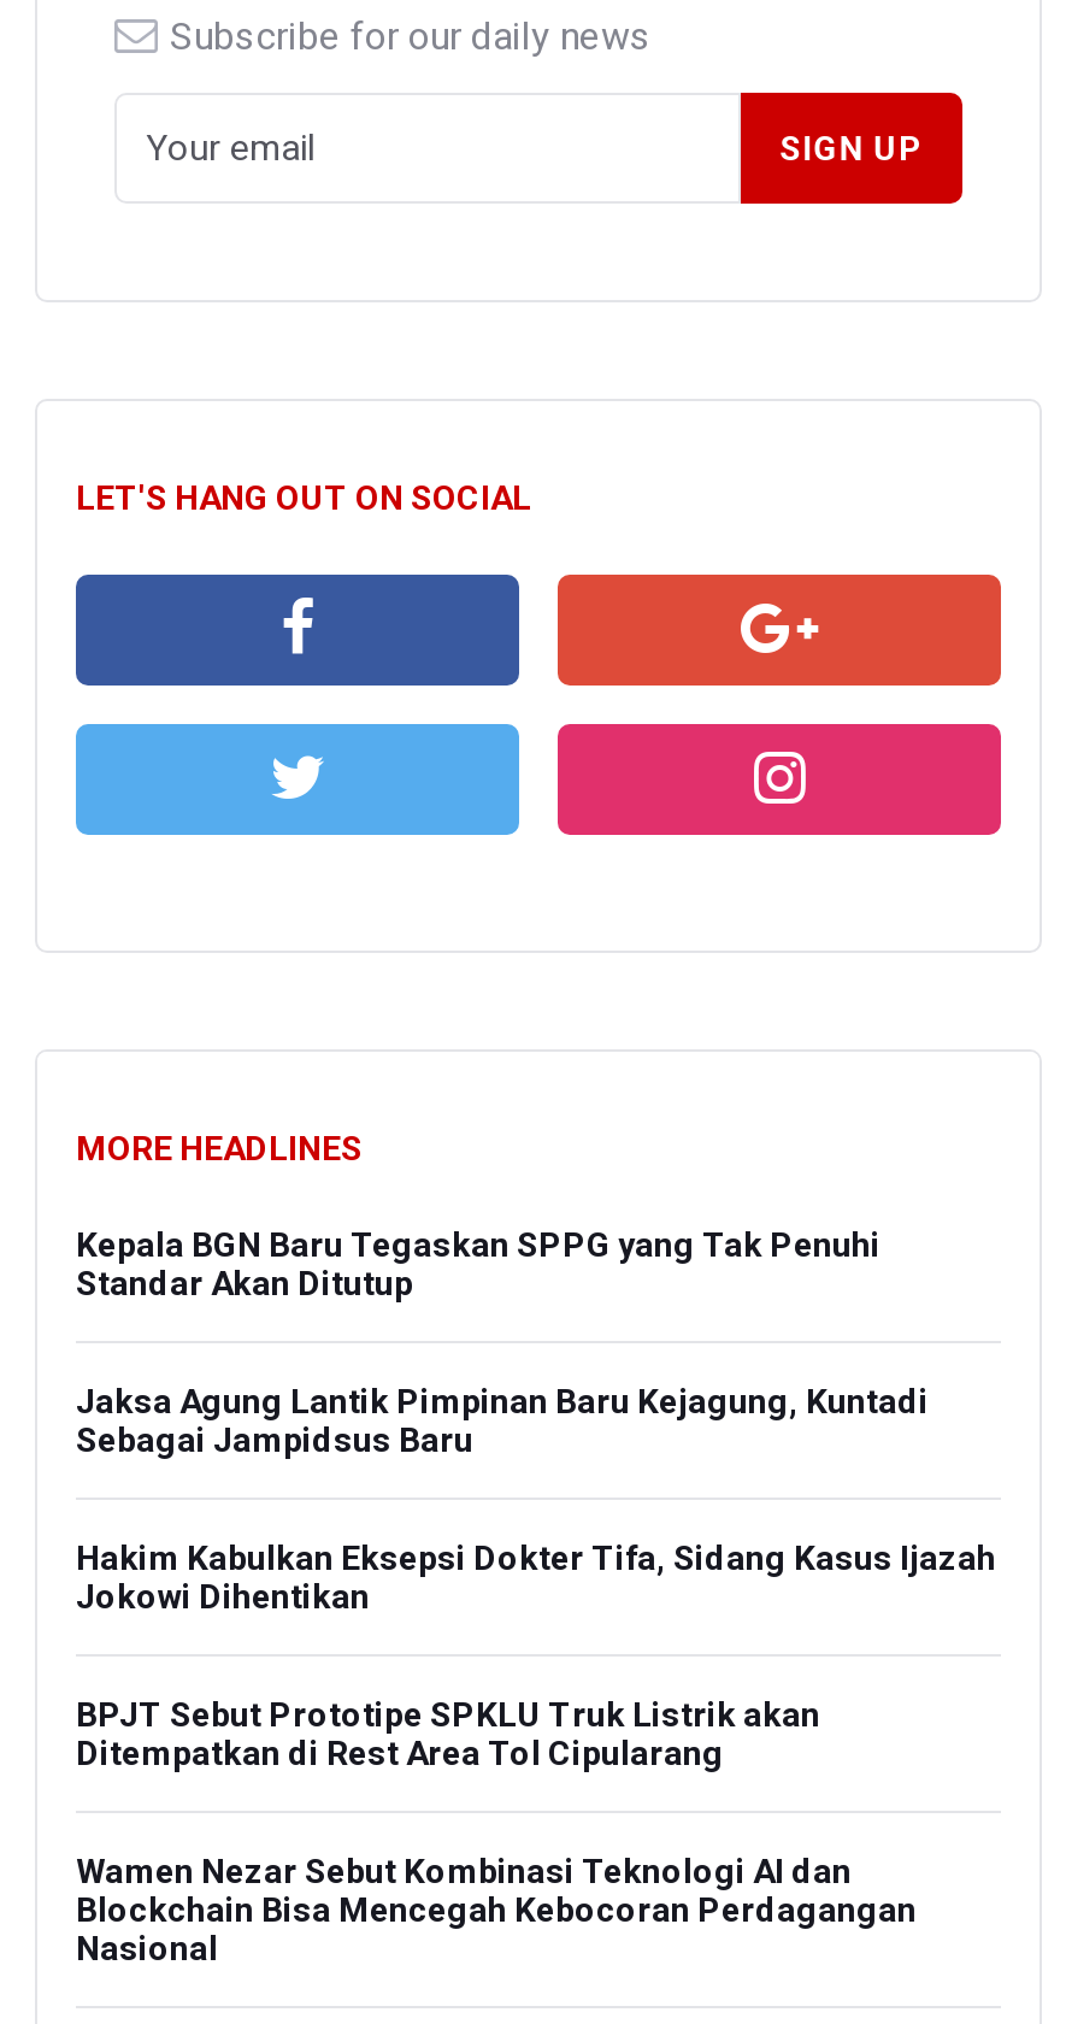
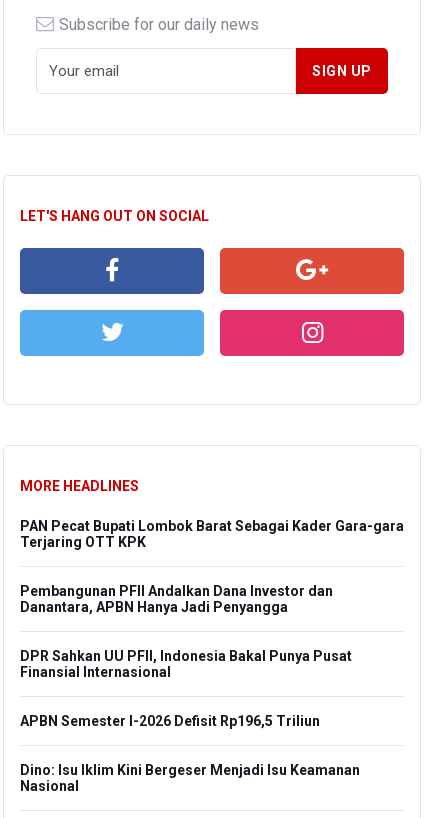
[76,1226,881,1304] Kepala BGN Baru Tegaskan SPPG yang Tak Penuhi | Standar Akan Ditutup -> [20,518,404,550] PAN Pecat Bupati Lombok Barat Sebagai Kader Gara-gara | Terjaring OTT KPK
[76,1383,929,1460] Jaksa Agung Lantik Pimpinan Baru Kejagung, Kuntadi | Sebagai Jampidsus Baru -> [20,583,333,615] Pembangunan PFII Andalkan Dana Investor dan | Danantara, APBN Hanya Jadi Penyangga
[76,1540,996,1617] Hakim Kabulkan Eksepsi Dokter Tifa, Sidang Kasus Ijazah | Jokowi Dihentikan -> [20,648,352,680] DPR Sahkan UU PFII, Indonesia Bakal Punya Pusat | Finansial Internasional
[76,1696,820,1773] BPJT Sebut Prototipe SPKLU Truk Listrik akan | Ditempatkan di Rest Area Tol Cipularang -> [20,713,320,729] APBN Semester I-2026 Defisit Rp196,5 Triliun
[76,1853,917,1930] Wamen Nezar Sebut Kombinasi Teknologi AI dan | Blockchain Bisa Mencegah Kebocoran Perdagangan -> [20,762,360,778] Dino: Isu Iklim Kini Bergeser Menjadi Isu Keamanan

